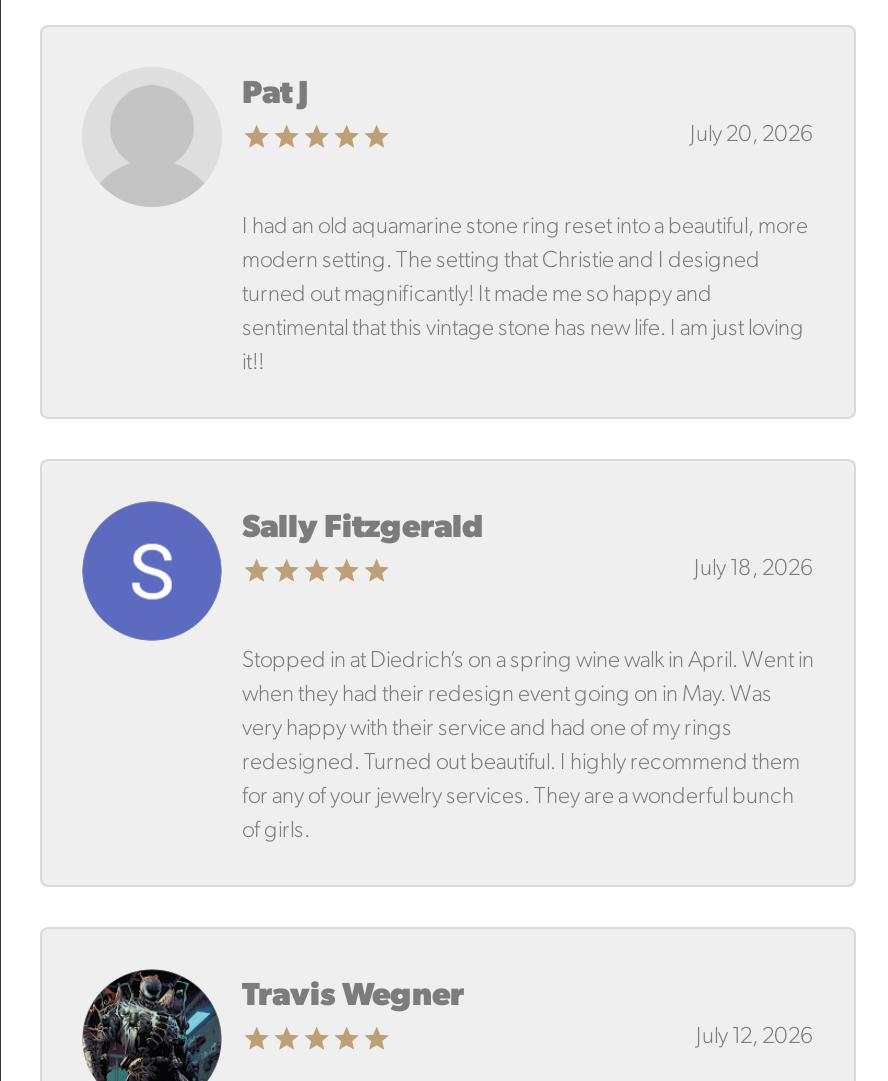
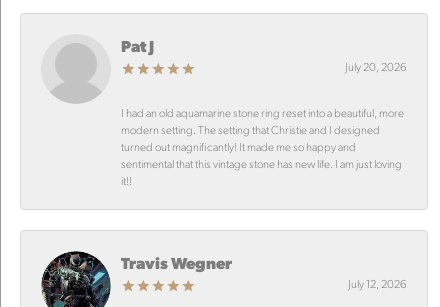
[82,499,814,843] [image] | Sally Fitzgerald | July 18, 2026 | Stopped in at Diedrich’s on a spring wine walk in April. Went in | when they had their redesign event going on in May. Was | very happy with their service and had one of my rings | redesigned. Turned out beautiful. I highly recommend them | for any of your jewelry services. They are a wonderful bunch | of girls. -> none

